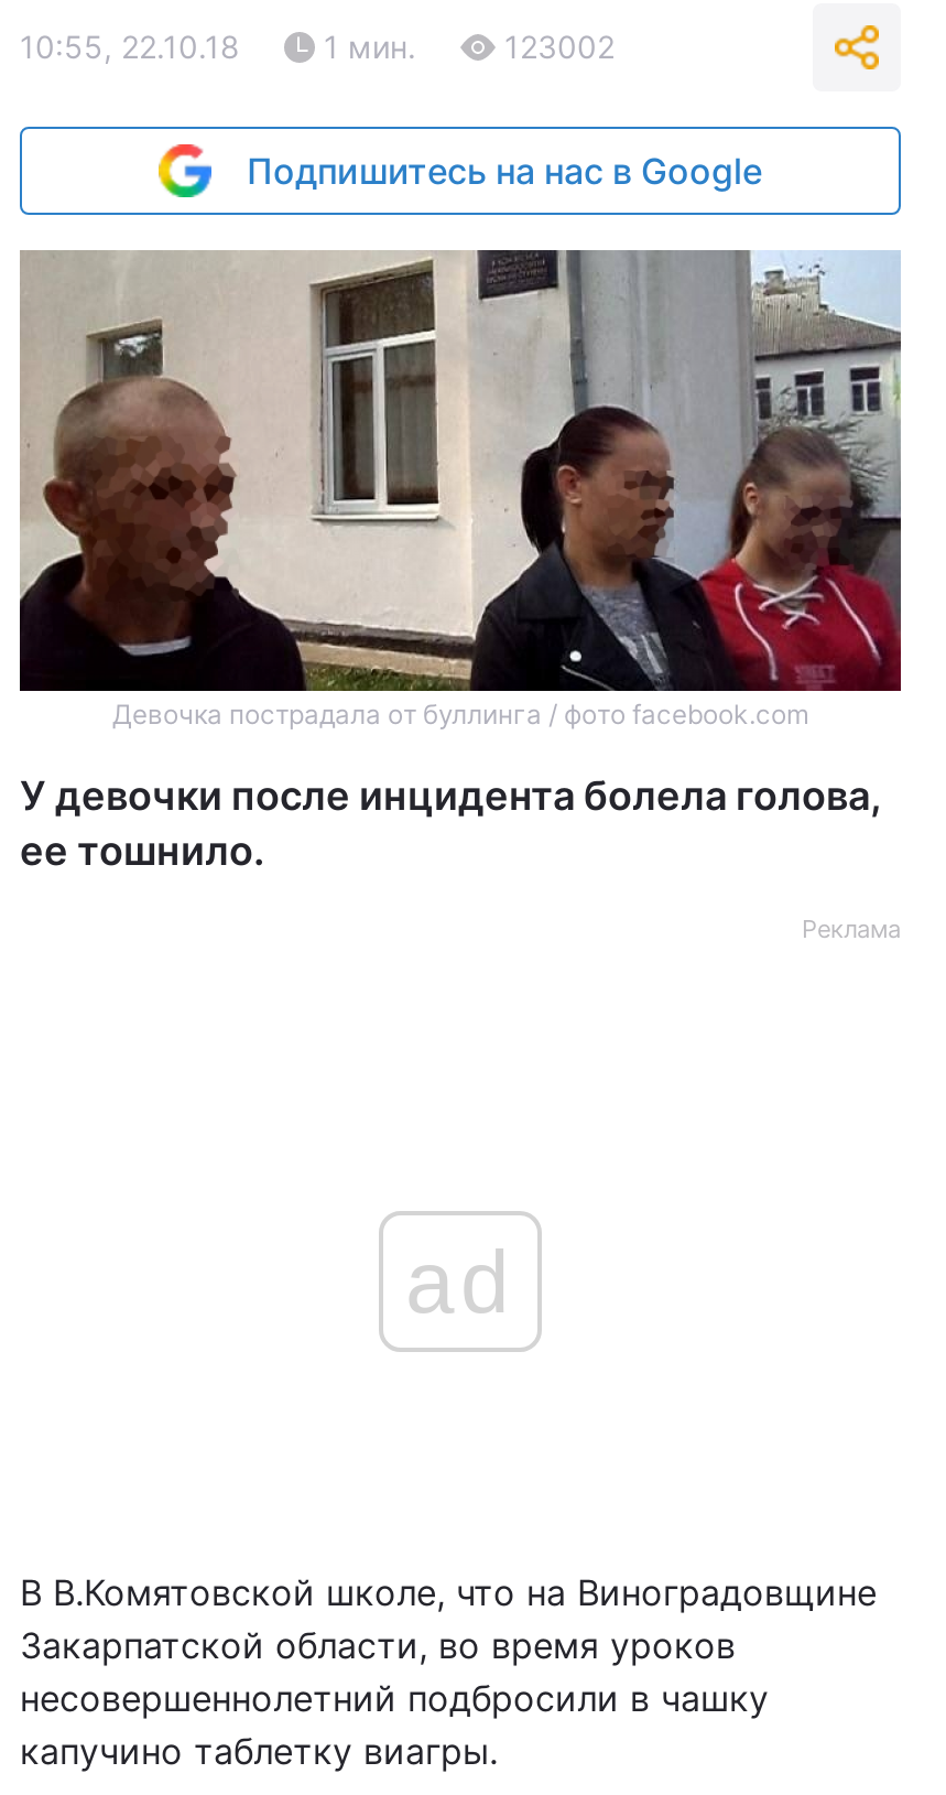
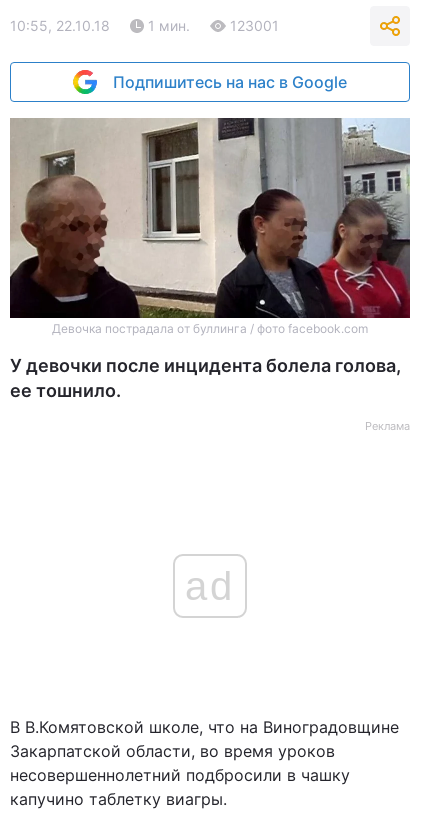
[504,28,615,65] 123002 -> [230,17,279,34] 123001

